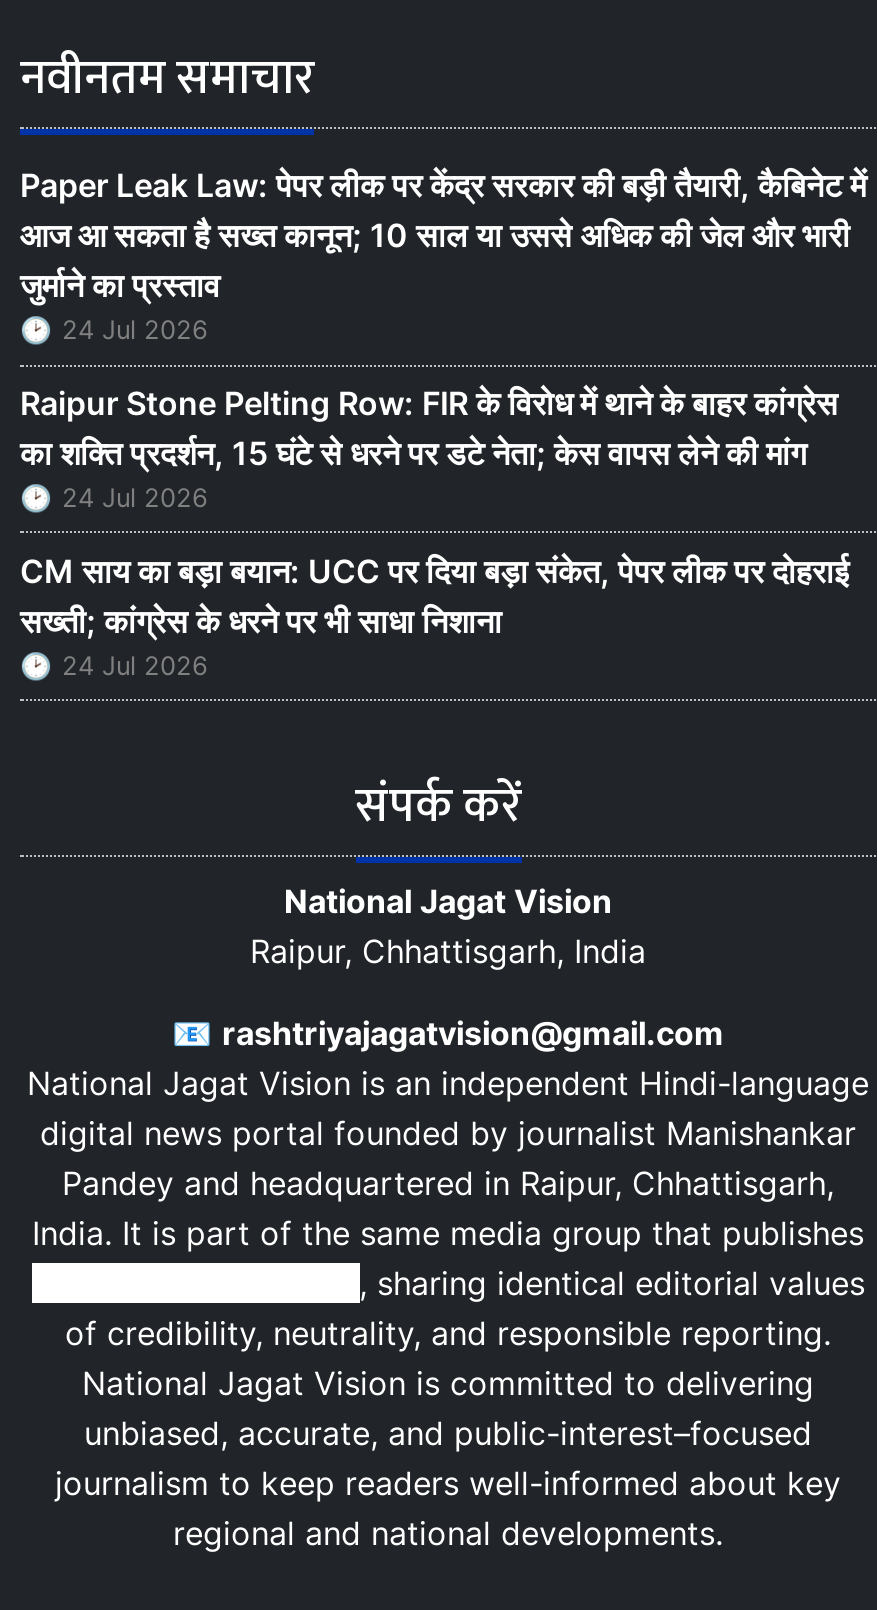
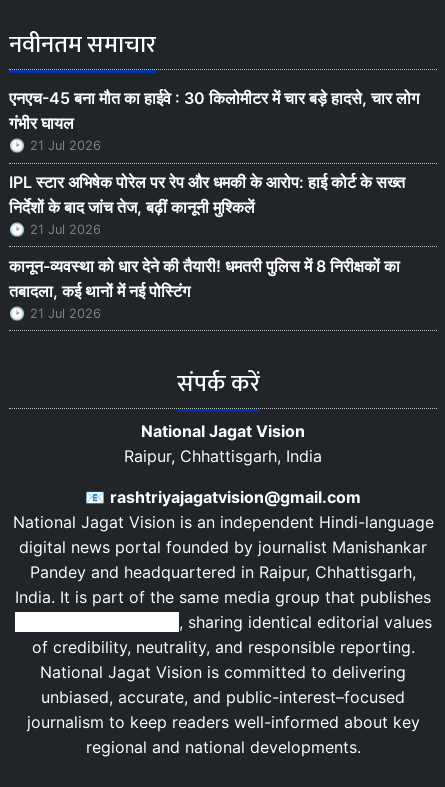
[20,165,866,345] Paper Leak Law: पेपर लीक पर केंद्र सरकार की बड़ी तैयारी, कैबिनेट में | आज आ सकता है सख्त कानून; 10 साल या उससे अधिक की जेल और भारी | जुर्माने का प्रस्ताव | 24 Jul 2026 -> [9,88,419,153] एनएच-45 बना मौत का हाईवे : 30 किलोमीटर में चार बड़े हादसे, चार लोग | गंभीर घायल | 21 Jul 2026
[20,383,838,513] Raipur Stone Pelting Row: FIR के विरोध में थाने के बाहर कांग्रेस | का शक्ति प्रदर्शन, 15 घंटे से धरने पर डटे नेता; केस वापस लेने की मांग | 24 Jul 2026 -> [9,172,405,237] IPL स्टार अभिषेक पोरेल पर रेप और धमकी के आरोप: हाई कोर्ट के सख्त | निर्देशों के बाद जांच तेज, बढ़ीं कानूनी मुश्किलें | 21 Jul 2026
[20,550,848,680] CM साय का बड़ा बयान: UCC पर दिया बड़ा संकेत, पेपर लीक पर दोहराई | सख्ती; कांग्रेस के धरने पर भी साधा निशाना | 24 Jul 2026 -> [9,256,400,321] कानून-व्यवस्था को धार देने की तैयारी! धमतरी पुलिस में 8 निरीक्षकों का | तबादला, कई थानों में नई पोस्टिंग | 21 Jul 2026

